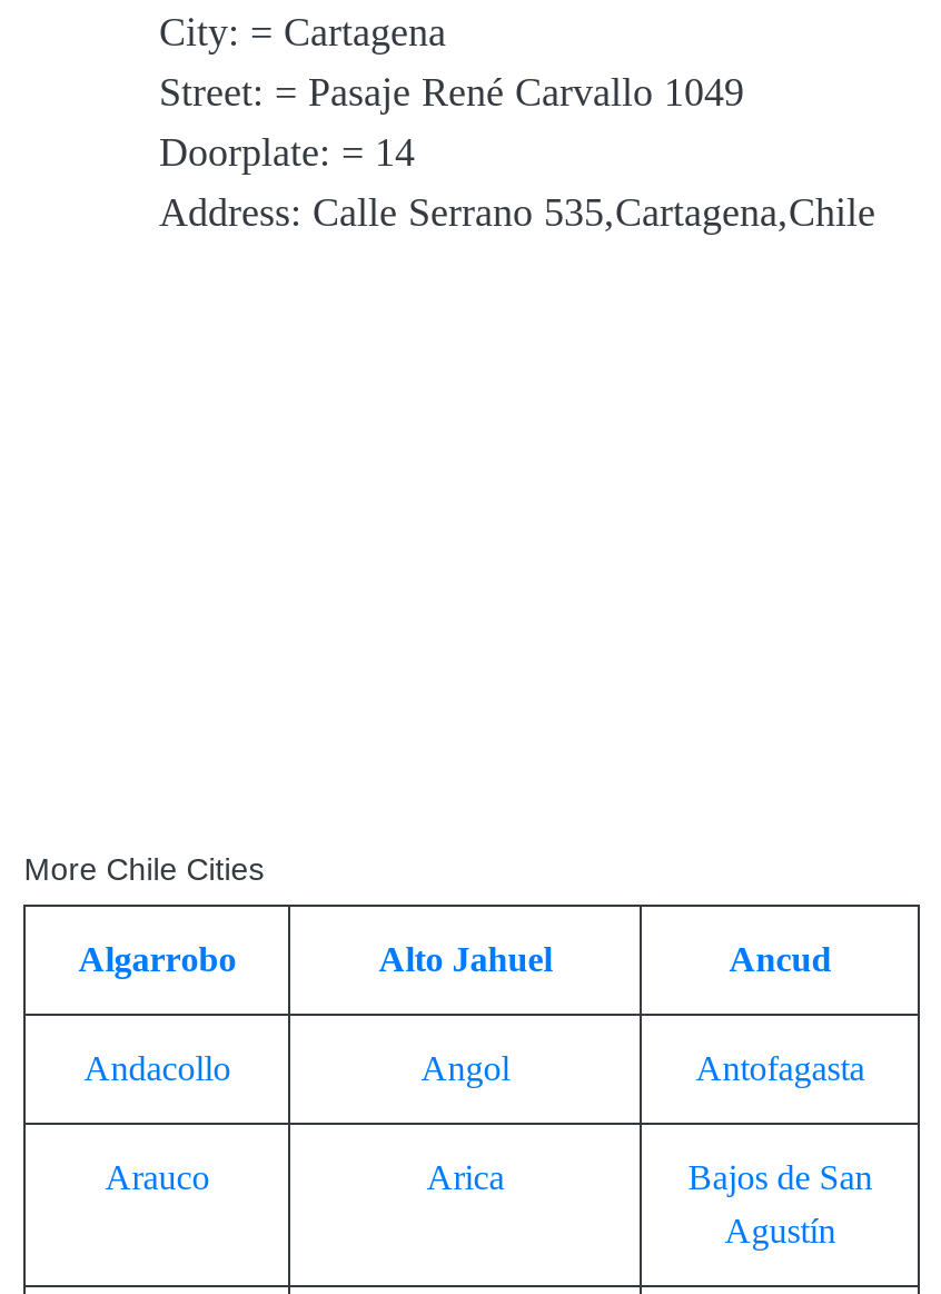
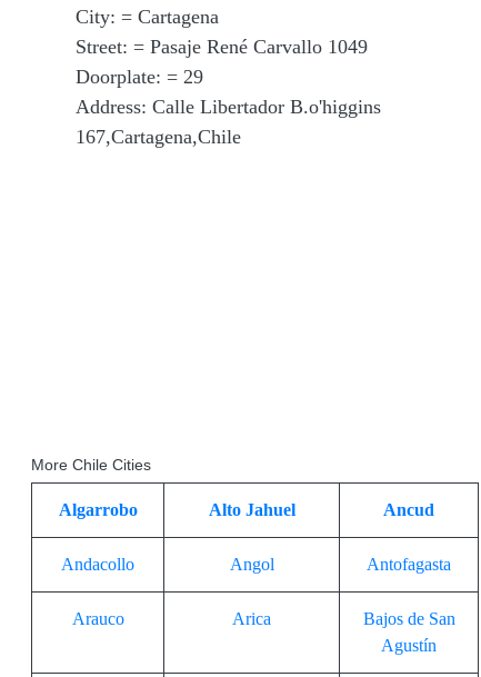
[159,130,875,235] Doorplate: = 14 | Address: Calle Serrano 535,Cartagena,Chile -> [76,66,381,148] Doorplate: = 29 | Address: Calle Libertador B.o'higgins | 167,Cartagena,Chile

